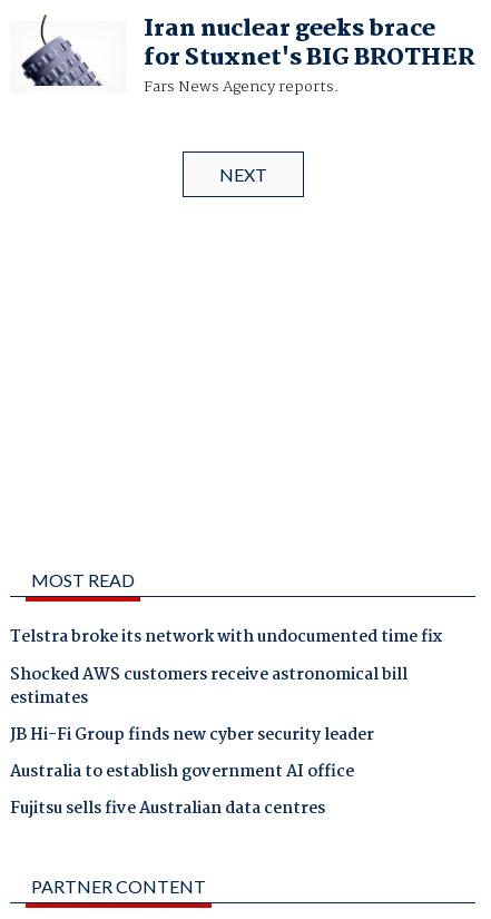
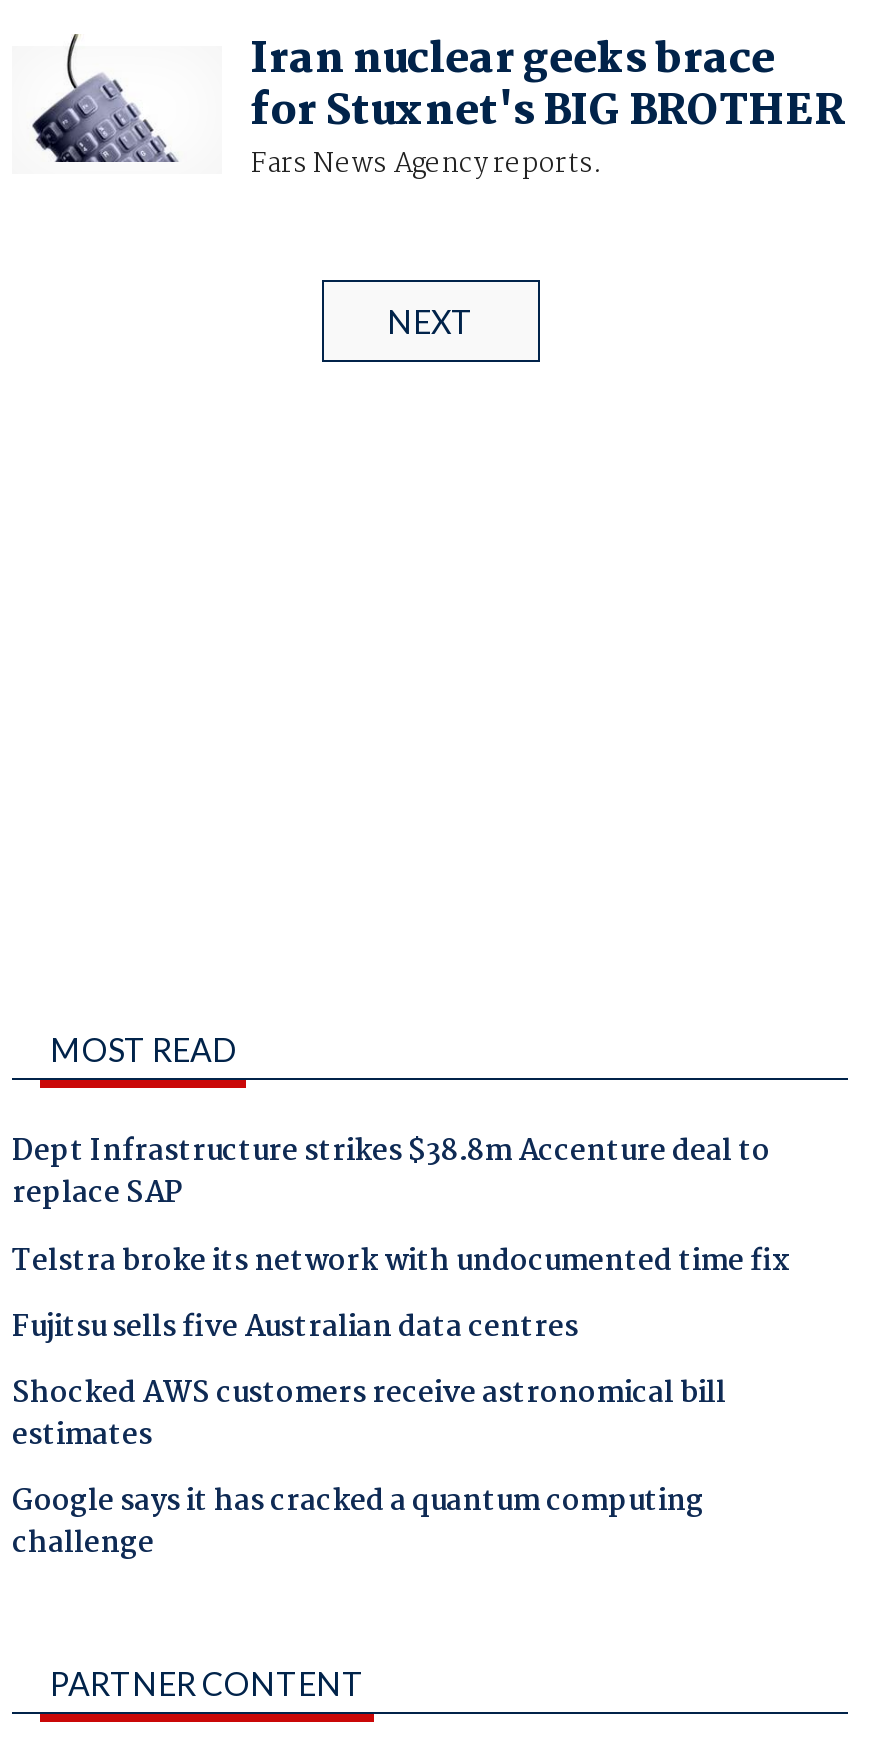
none -> [12,1129,770,1219] Dept Infrastructure strikes $38.8m Accenture deal to | replace SAP
moved [10,661,407,711] -> [12,1370,726,1460]: Shocked AWS customers receive astronomical bill | estimates
[10,722,374,785] JB Hi-Fi Group finds new cyber security leader | Australia to establish government AI office -> [12,1479,704,1569] Google says it has cracked a quantum computing | challenge
moved [10,796,325,822] -> [12,1304,578,1352]: Fujitsu sells five Australian data centres

